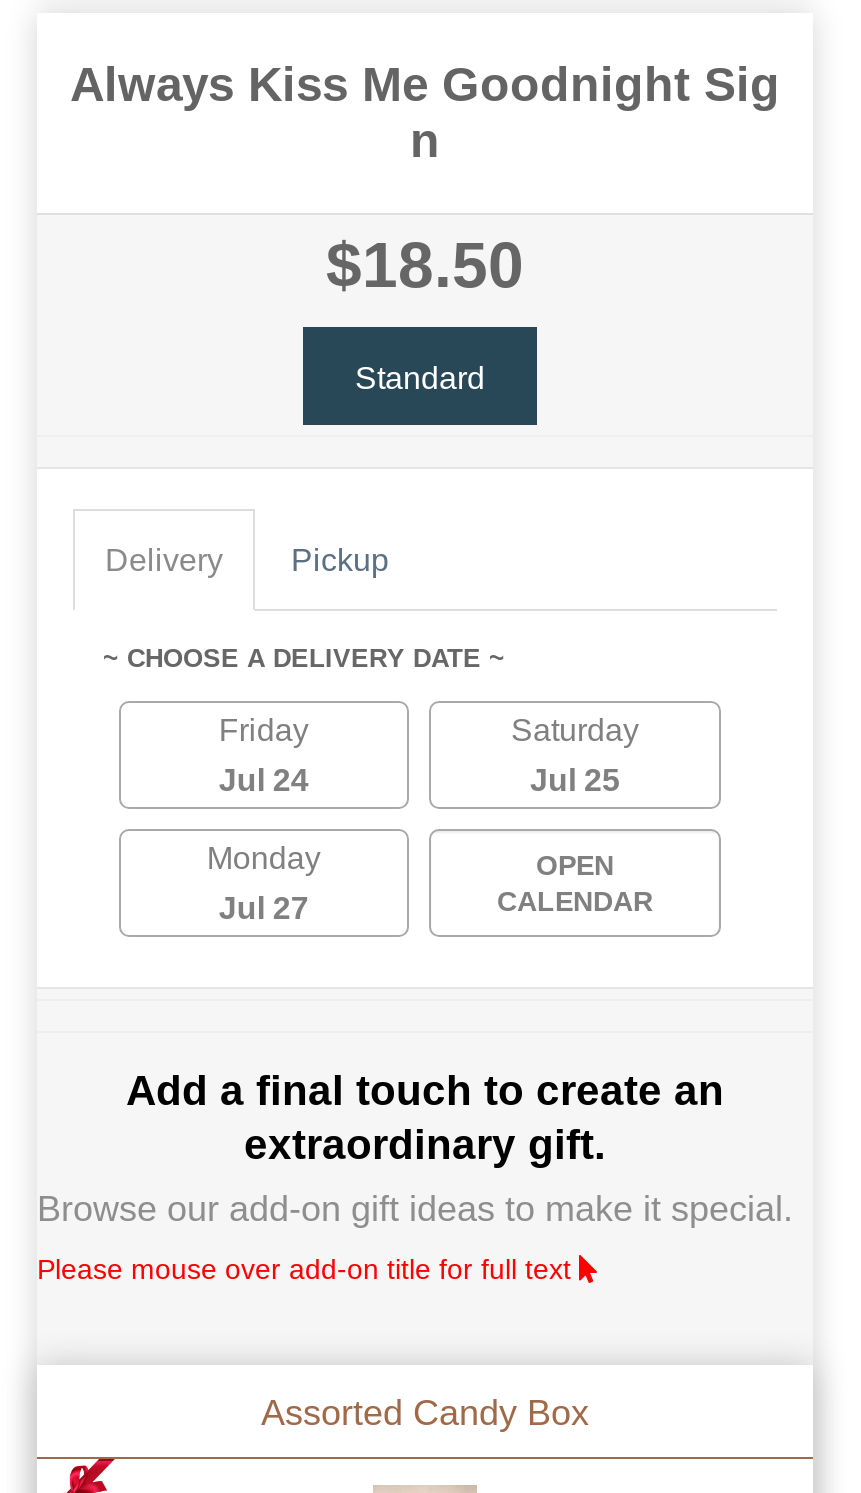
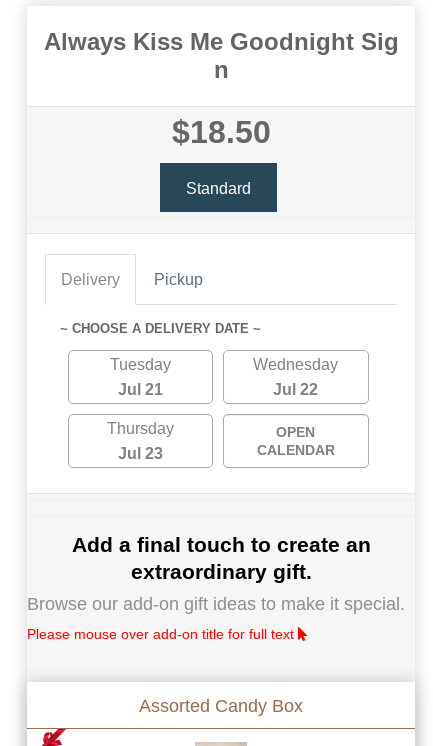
[219,713,309,747] Friday -> [110,356,171,373] Tuesday
[511,713,639,747] Saturday -> [253,356,338,373] Wednesday
[219,763,309,797] Jul 24 -> [118,381,163,398] Jul 21
[530,763,620,797] Jul 25 -> [273,381,318,398] Jul 22
[207,841,321,875] Monday -> [107,420,174,437] Thursday
[219,891,309,925] Jul 27 -> [118,445,163,462] Jul 23

